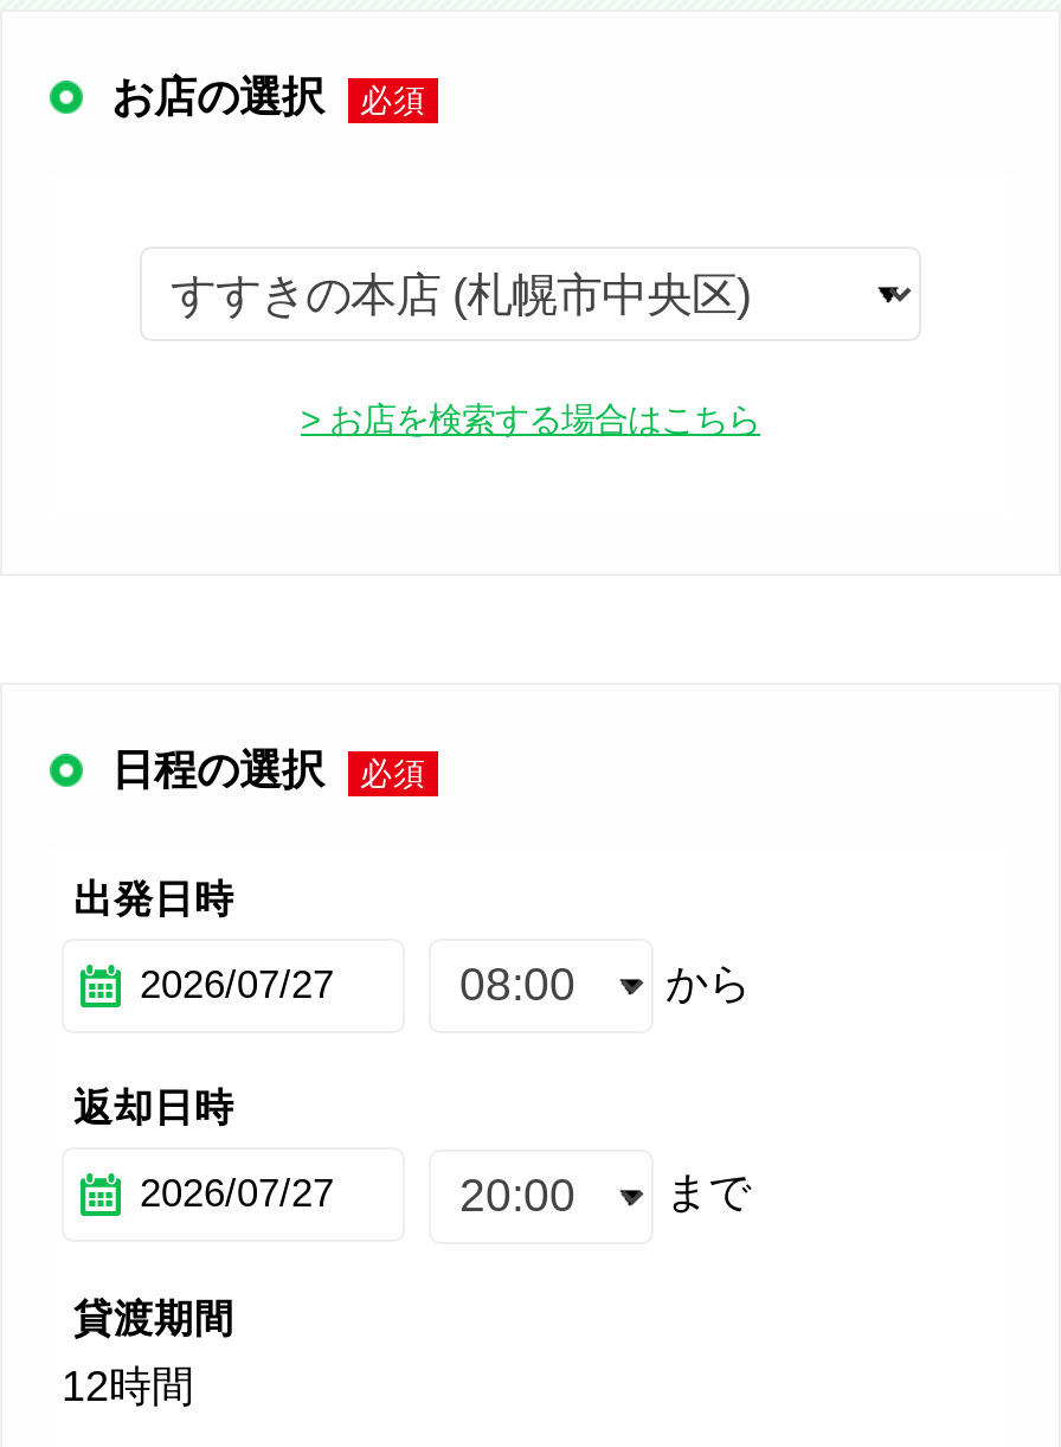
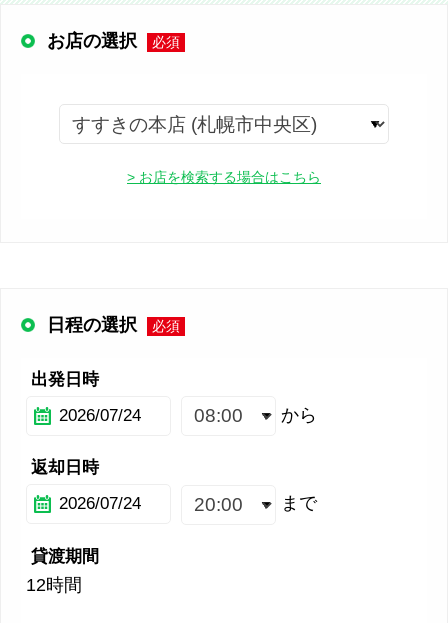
[140,962,334,1007] 2026/07/27 -> [59,406,141,425] 2026/07/24
[140,1171,334,1216] 2026/07/27 -> [59,494,141,513] 2026/07/24

